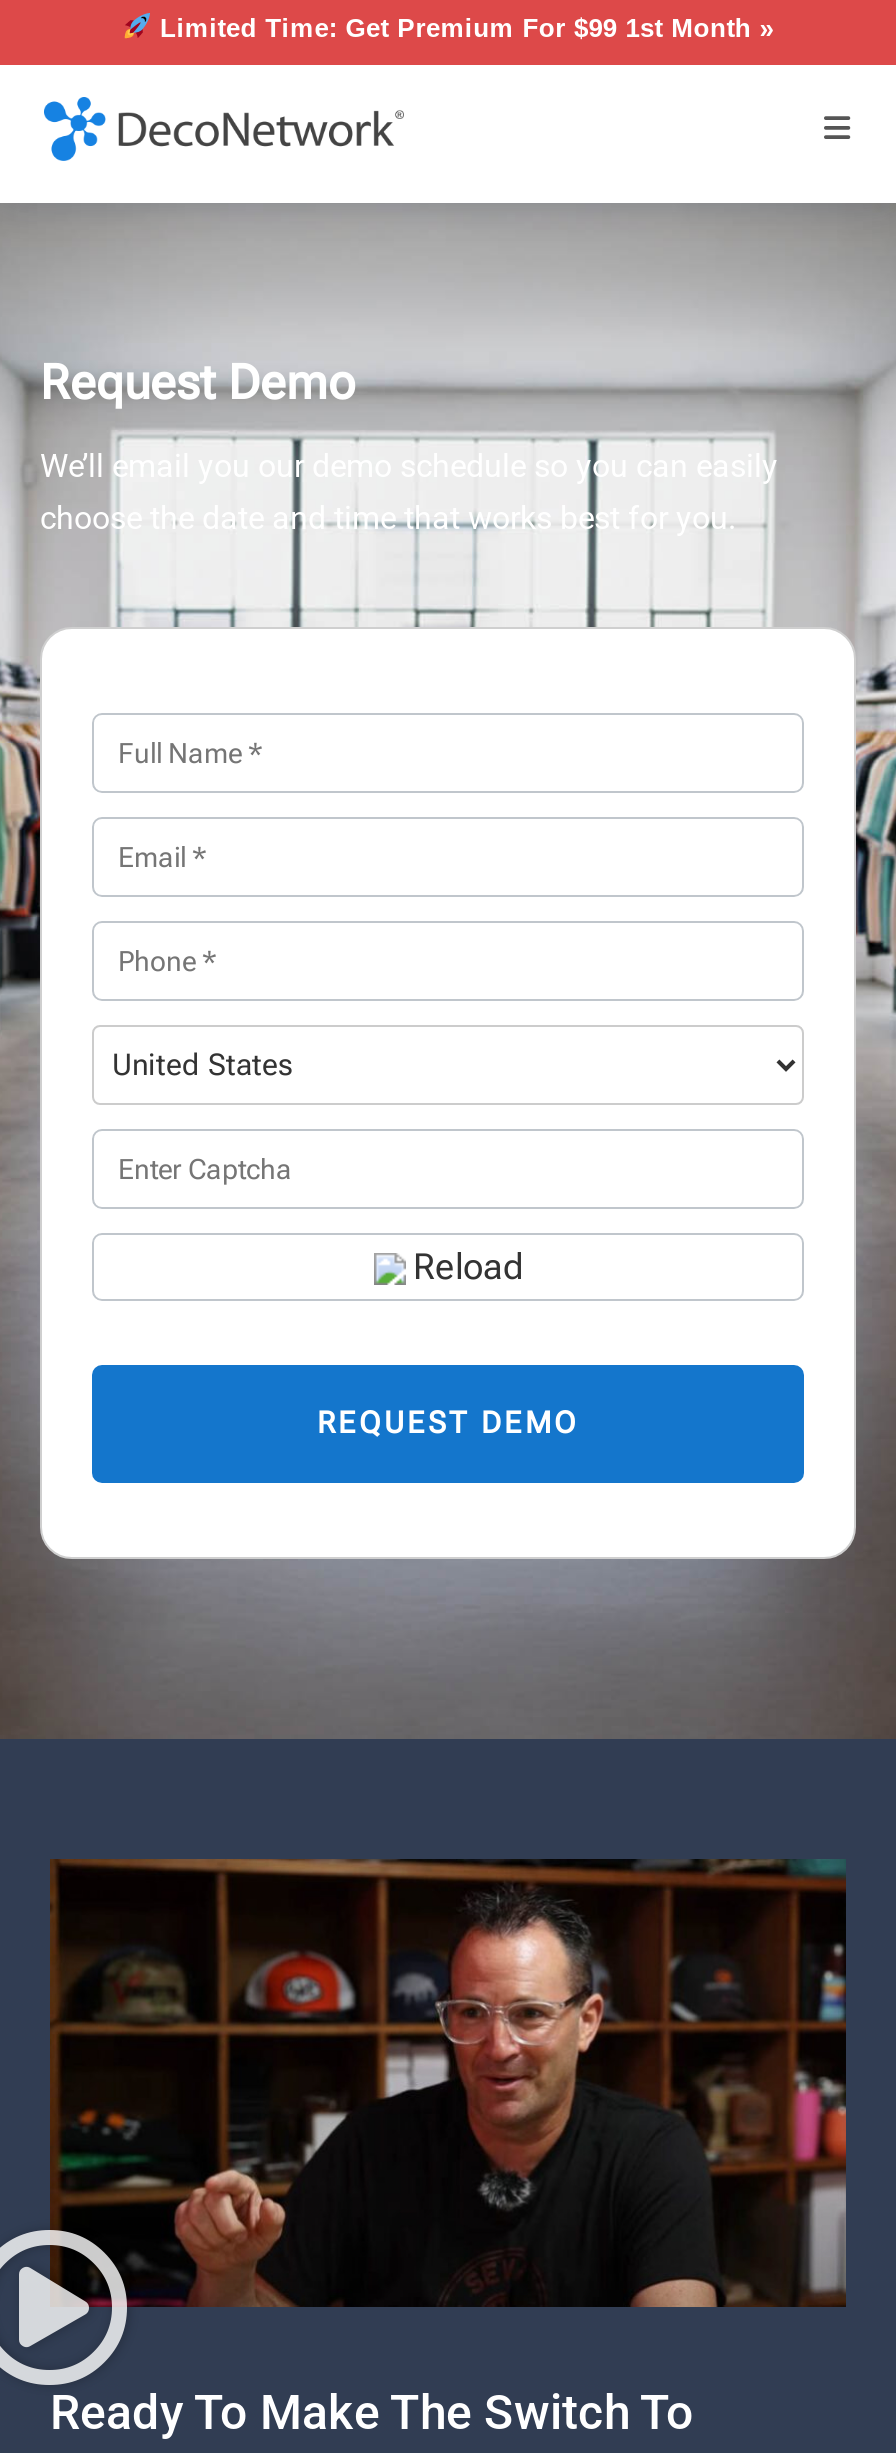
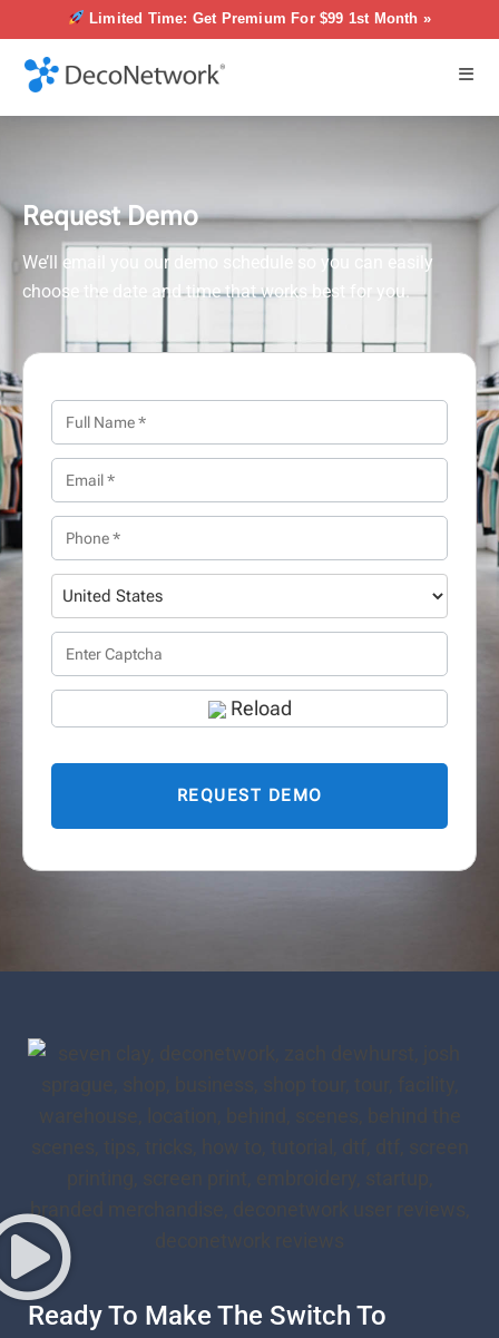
[50,1859,848,2309] [image] -> none

